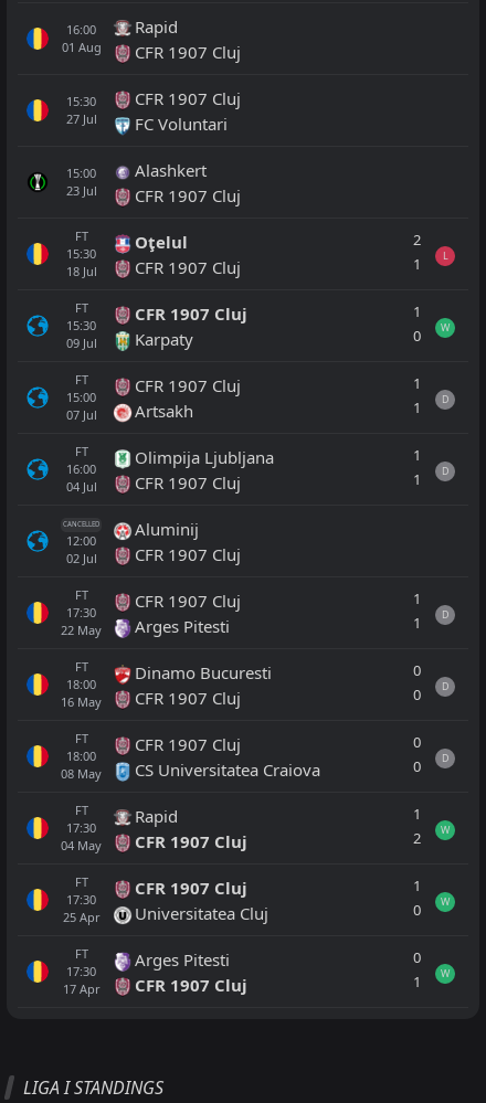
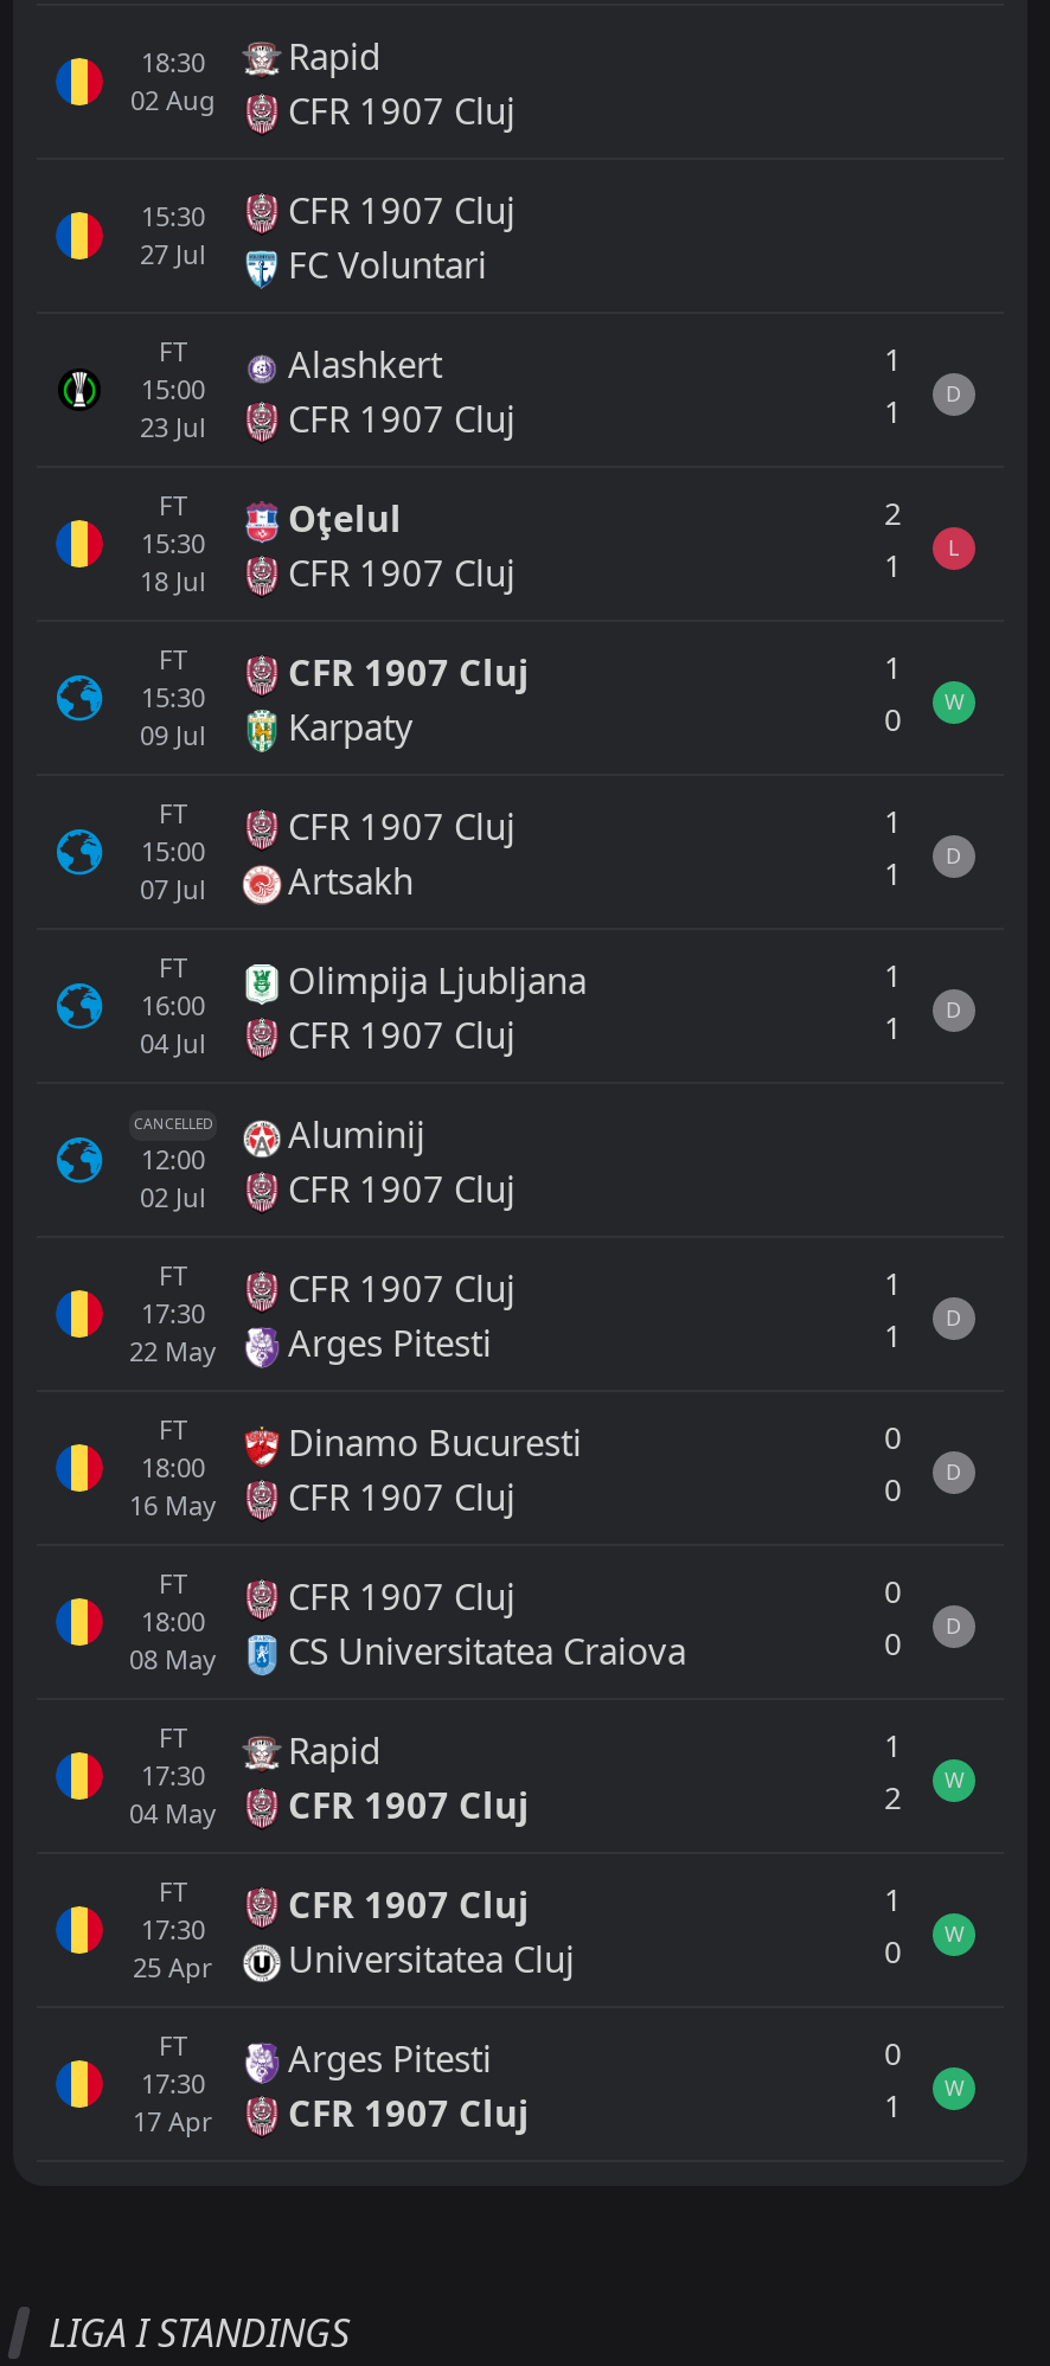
[66,21,96,38] 16:00 -> [141,45,205,80] 18:30
[61,39,101,56] 01 Aug -> [130,83,216,118] 02 Aug
none -> [159,334,187,369] FT
none -> [884,339,962,433] 1 | 1 | D

